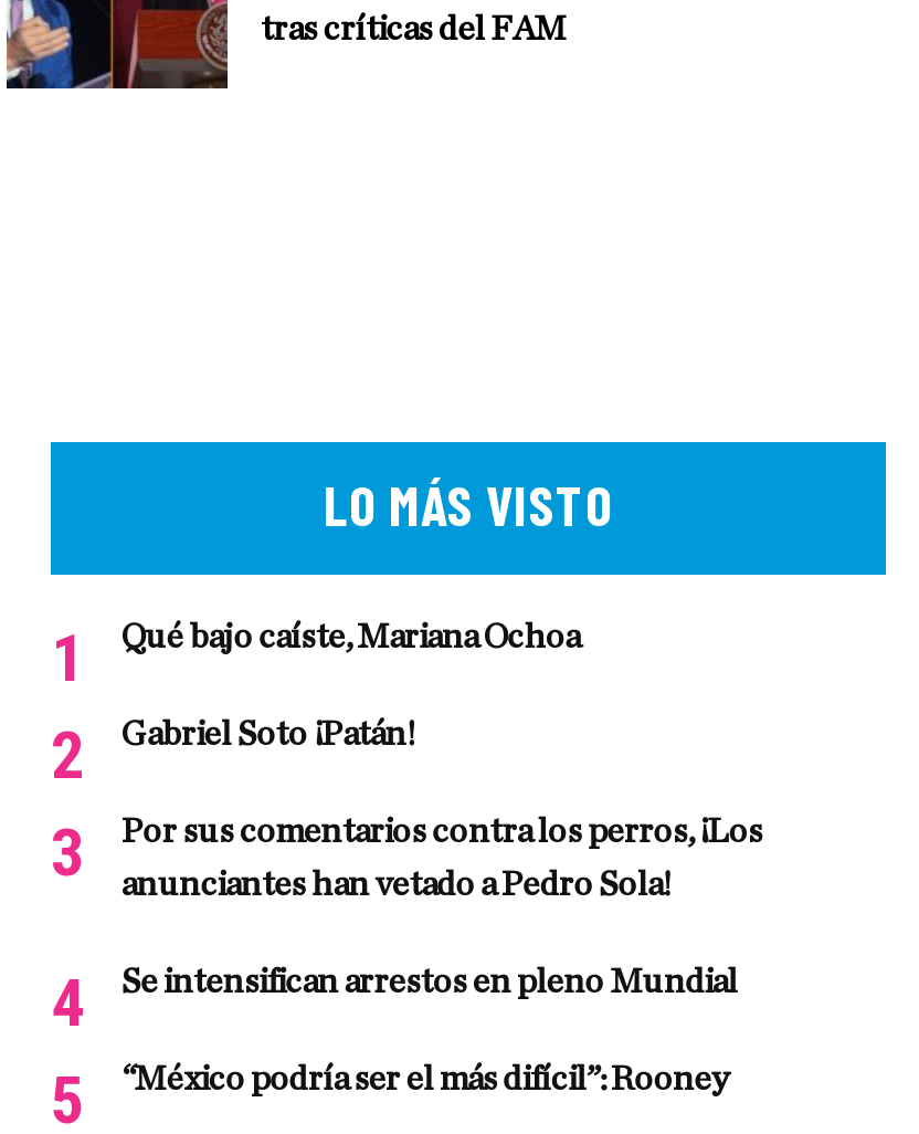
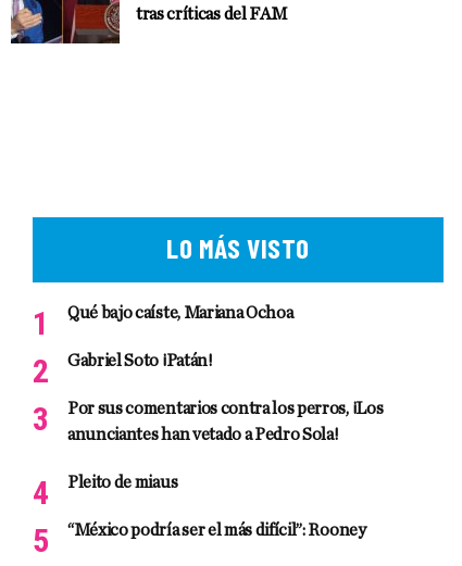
[122,964,738,999] Se intensifican arrestos en pleno Mundial -> [67,474,177,491] Pleito de miaus

